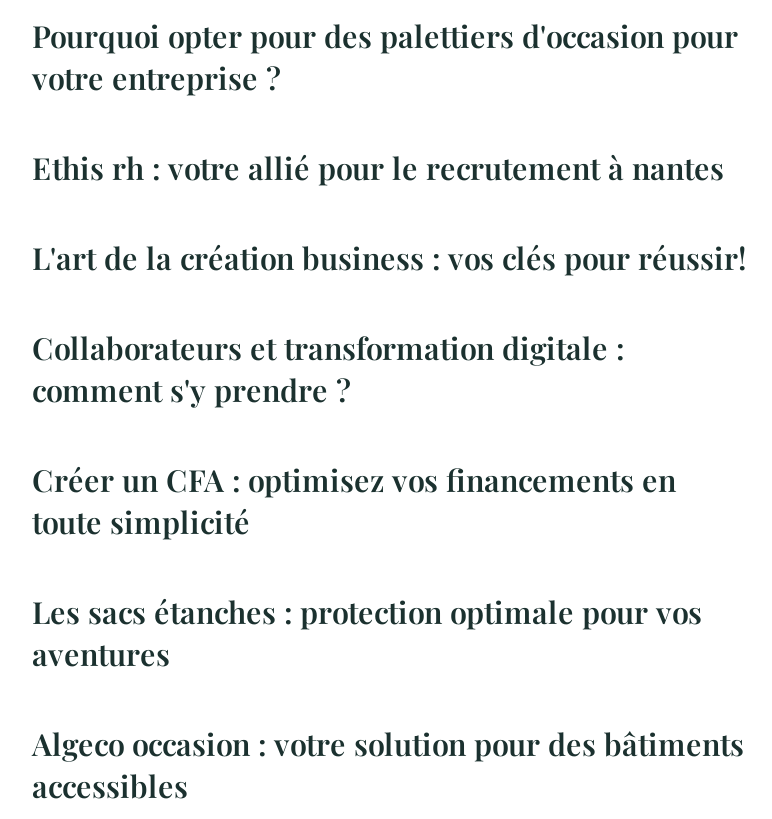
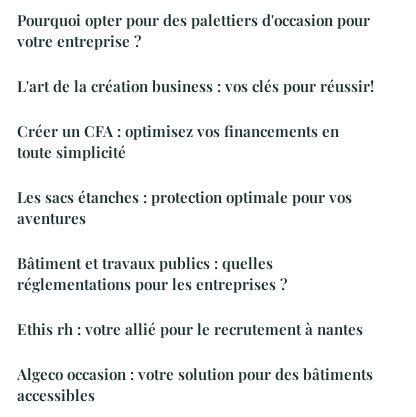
moved [32,148,724,188] -> [17,319,363,339]: Ethis rh : votre allié pour le recrutement à nantes
moved [32,238,746,278] -> [17,76,374,96]: L'art de la création business : vos clés pour réussir!
[32,328,624,410] Collaborateurs et transformation digitale : | comment s'y prendre ? -> none
moved [32,460,702,674] -> [17,121,352,228]: Créer un CFA : optimisez vos financements en | toute simplicité | Les sacs étanches : protection optimale pour vos | aventures
none -> [17,253,287,294] Bâtiment et travaux publics : quelles | réglementations pour les entreprises ?

